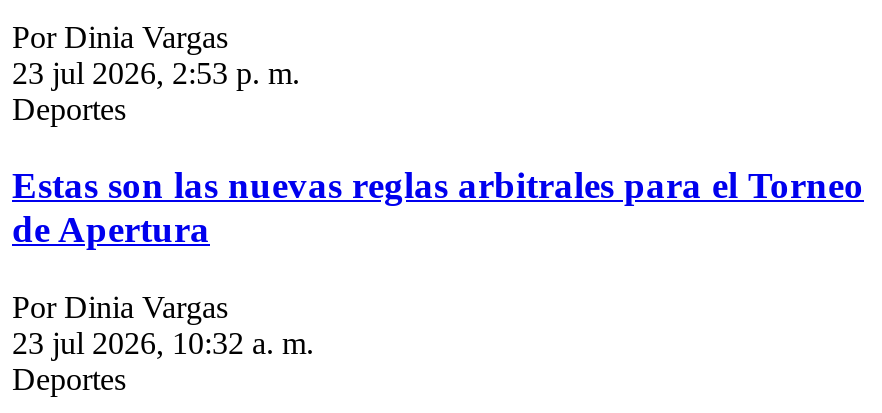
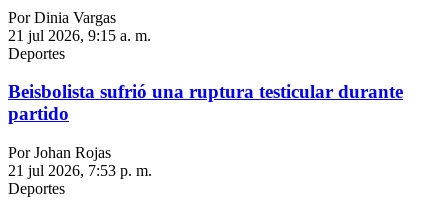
[12,55,300,89] 23 jul 2026, 2:53 p. m. -> [8,27,151,44] 21 jul 2026, 9:15 a. m.
[12,165,864,251] Estas son las nuevas reglas arbitrales para el Torneo | de Apertura -> [8,81,403,124] Beisbolista sufrió una ruptura testicular durante | partido
[12,290,314,360] Por Dinia Vargas | 23 jul 2026, 10:32 a. m. -> [8,144,152,179] Por Johan Rojas | 21 jul 2026, 7:53 p. m.

